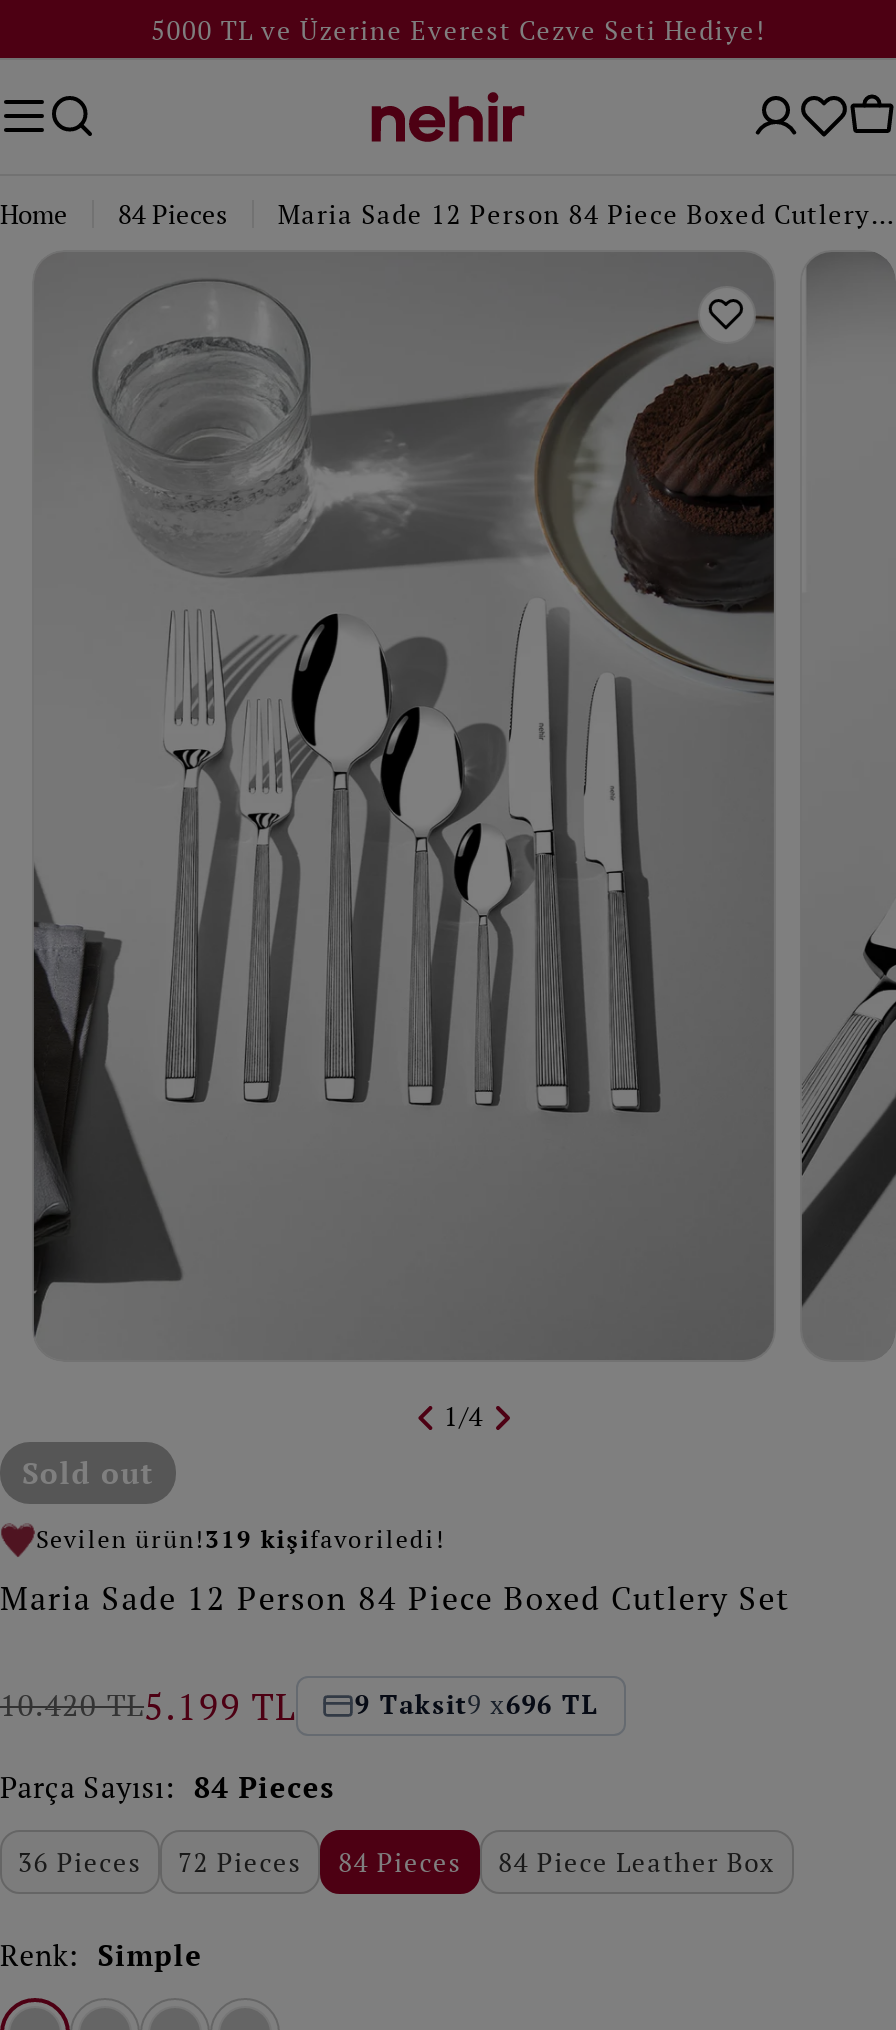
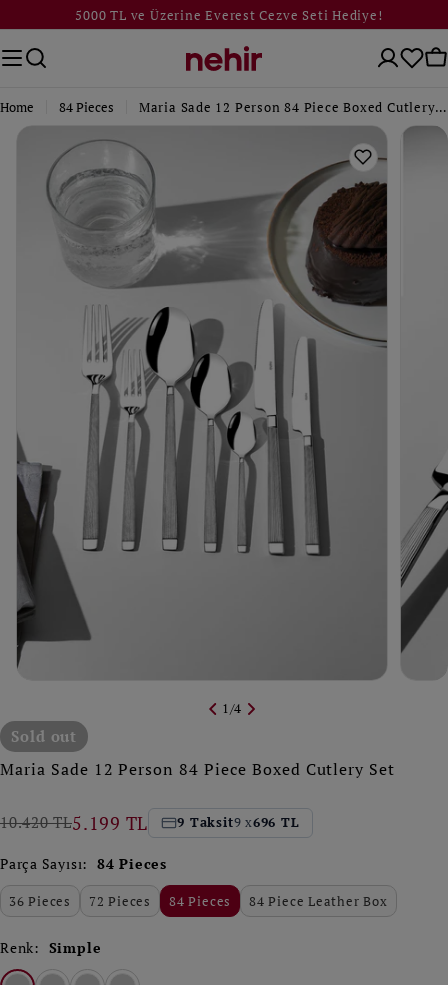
[36,1524,445,1554] Sevilen ürün!319 kişifavoriledi! -> none

